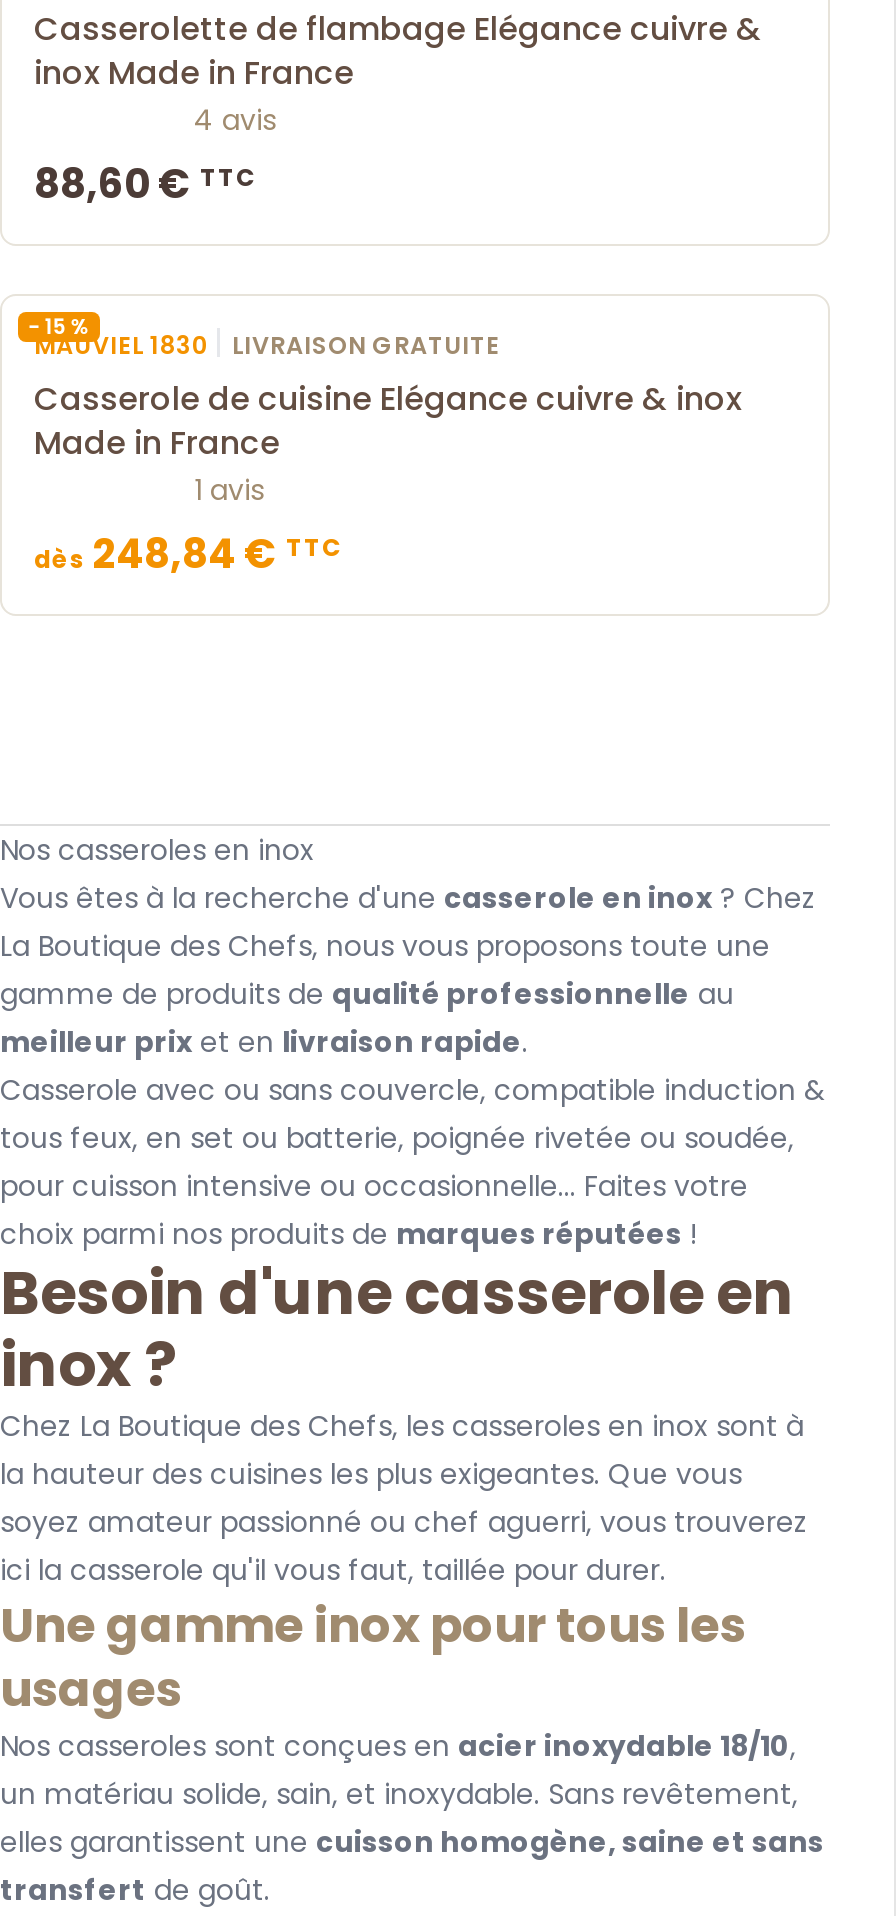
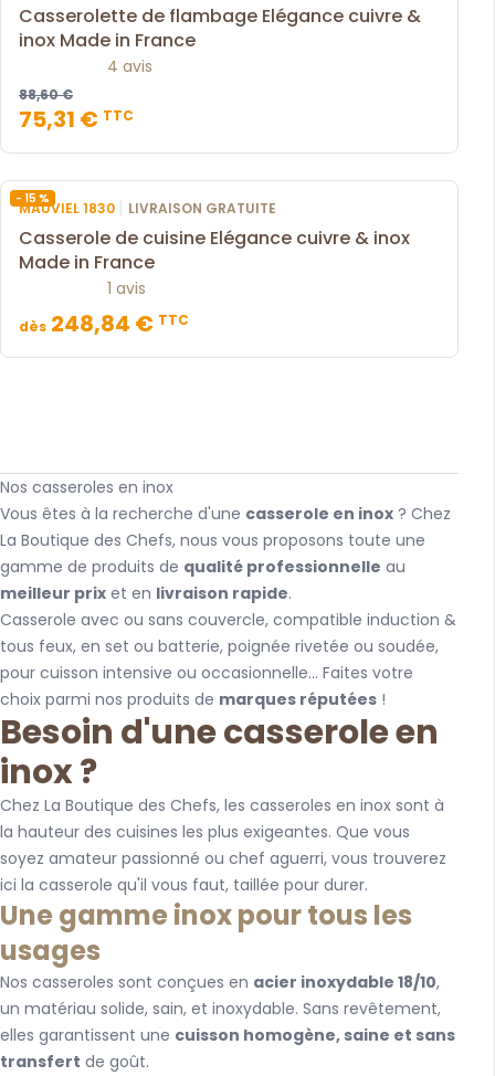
[34,156,256,212] 88,60 €TTC -> [19,85,134,135] 88,60 € | 75,31 €TTC

